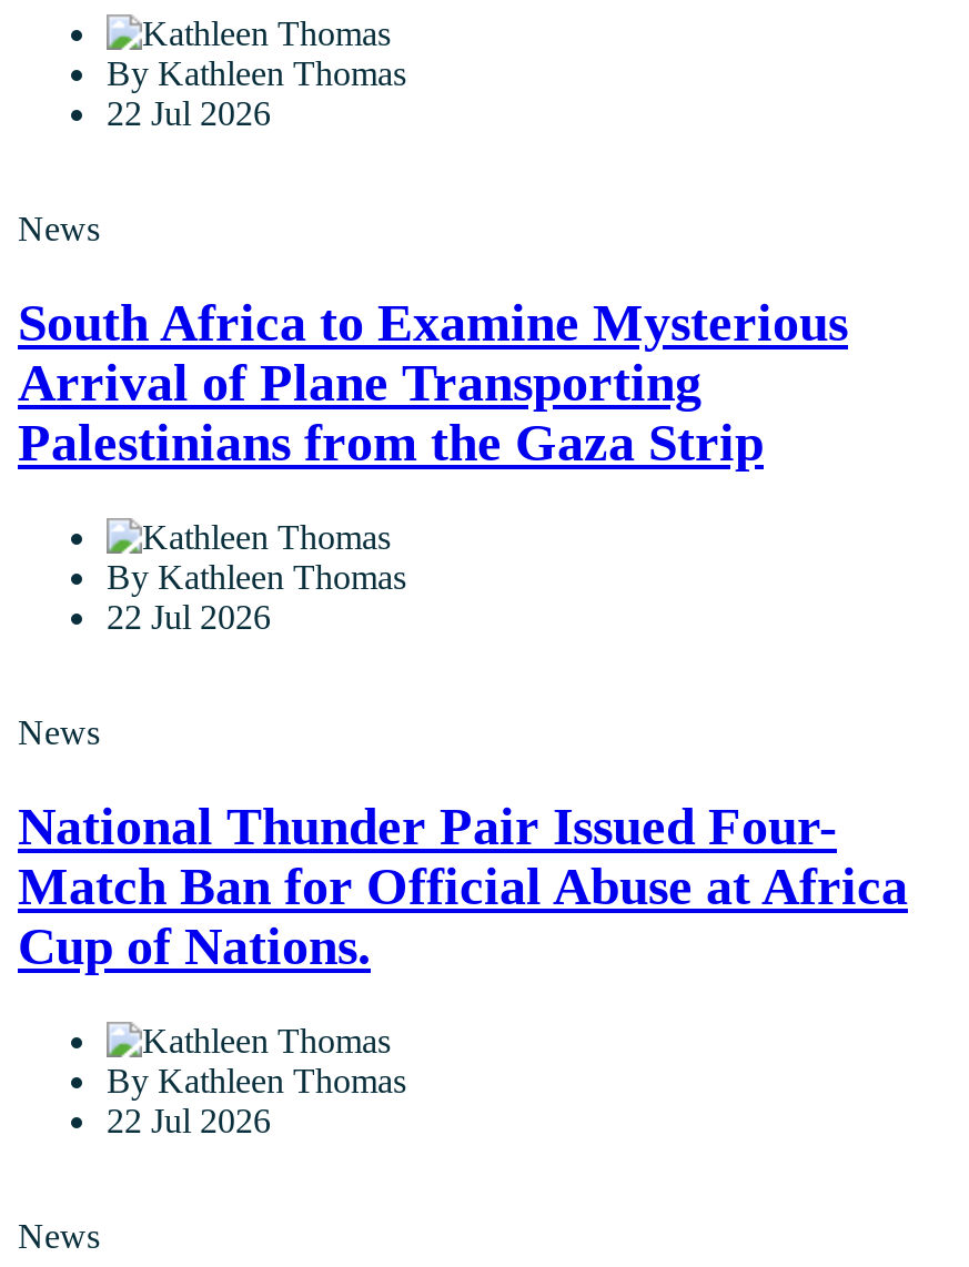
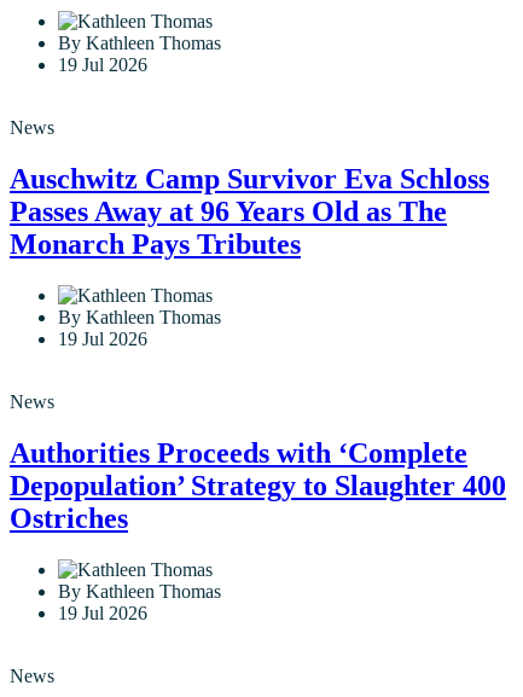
[107,95,271,132] 22 Jul 2026 -> [58,54,147,75] 19 Jul 2026
[18,294,848,472] South Africa to Examine Mysterious | Arrival of Plane Transporting | Palestinians from the Gaza Strip -> [10,163,489,260] Auschwitz Camp Survivor Eva Schloss | Passes Away at 96 Years Old as The | Monarch Pays Tributes
[107,598,271,635] 22 Jul 2026 -> [58,328,147,349] 19 Jul 2026
[18,797,908,975] National Thunder Pair Issued Four- | Match Ban for Official Abuse at Africa | Cup of Nations. -> [10,437,506,534] Authorities Proceeds with ‘Complete | Depopulation’ Strategy to Slaughter 400 | Ostriches
[107,1101,271,1139] 22 Jul 2026 -> [58,602,147,623] 19 Jul 2026

